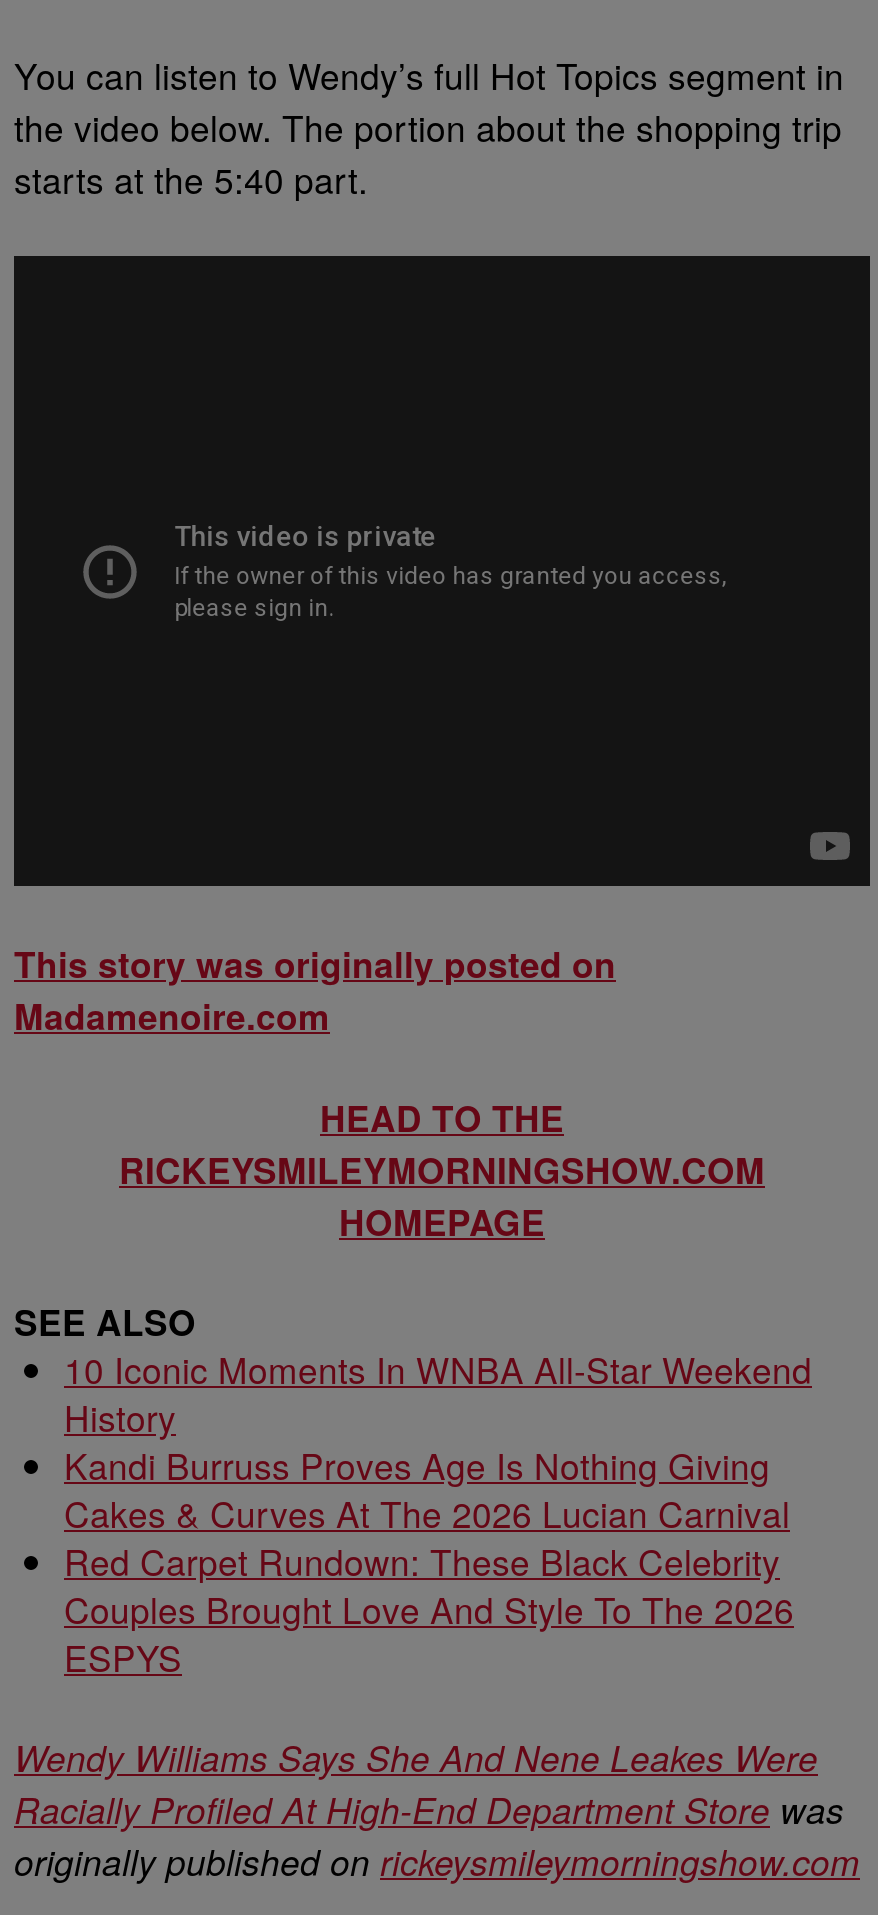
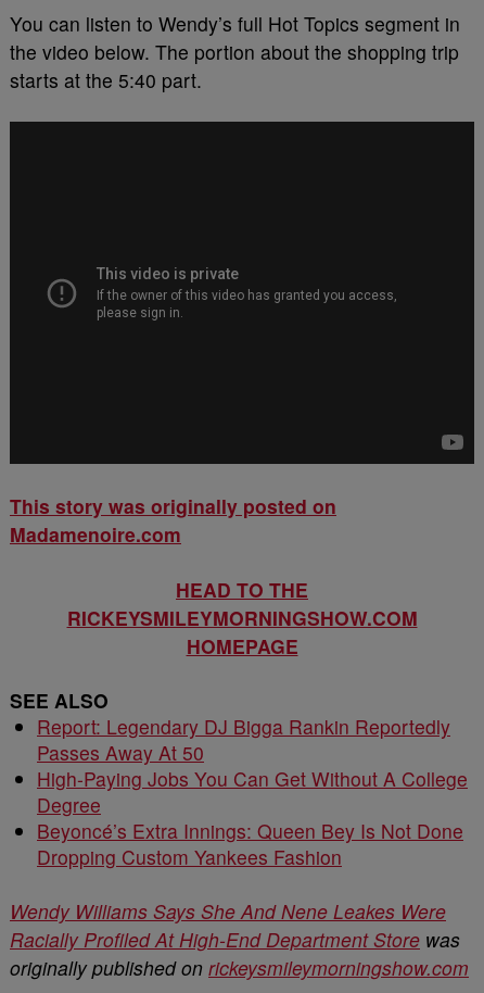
[64,1344,812,1682] 10 Iconic Moments In WNBA All-Star Weekend | History | Kandi Burruss Proves Age Is Nothing Giving | Cakes & Curves At The 2026 Lucian Carnival | Red Carpet Rundown: These Black Celebrity | Couples Brought Love And Style To The 2026 | ESPYS -> [37,713,468,870] Report: Legendary DJ Bigga Rankin Reportedly | Passes Away At 50 | High-Paying Jobs You Can Get Without A College | Degree | Beyoncé’s Extra Innings: Queen Bey Is Not Done | Dropping Custom Yankees Fashion

